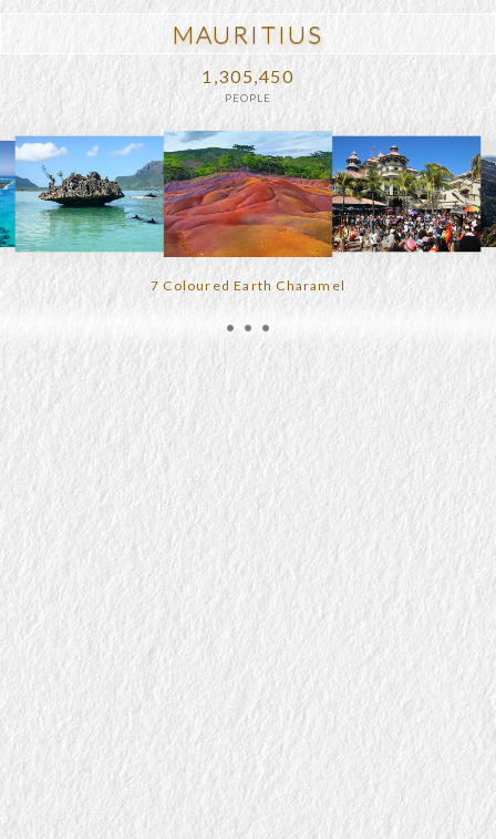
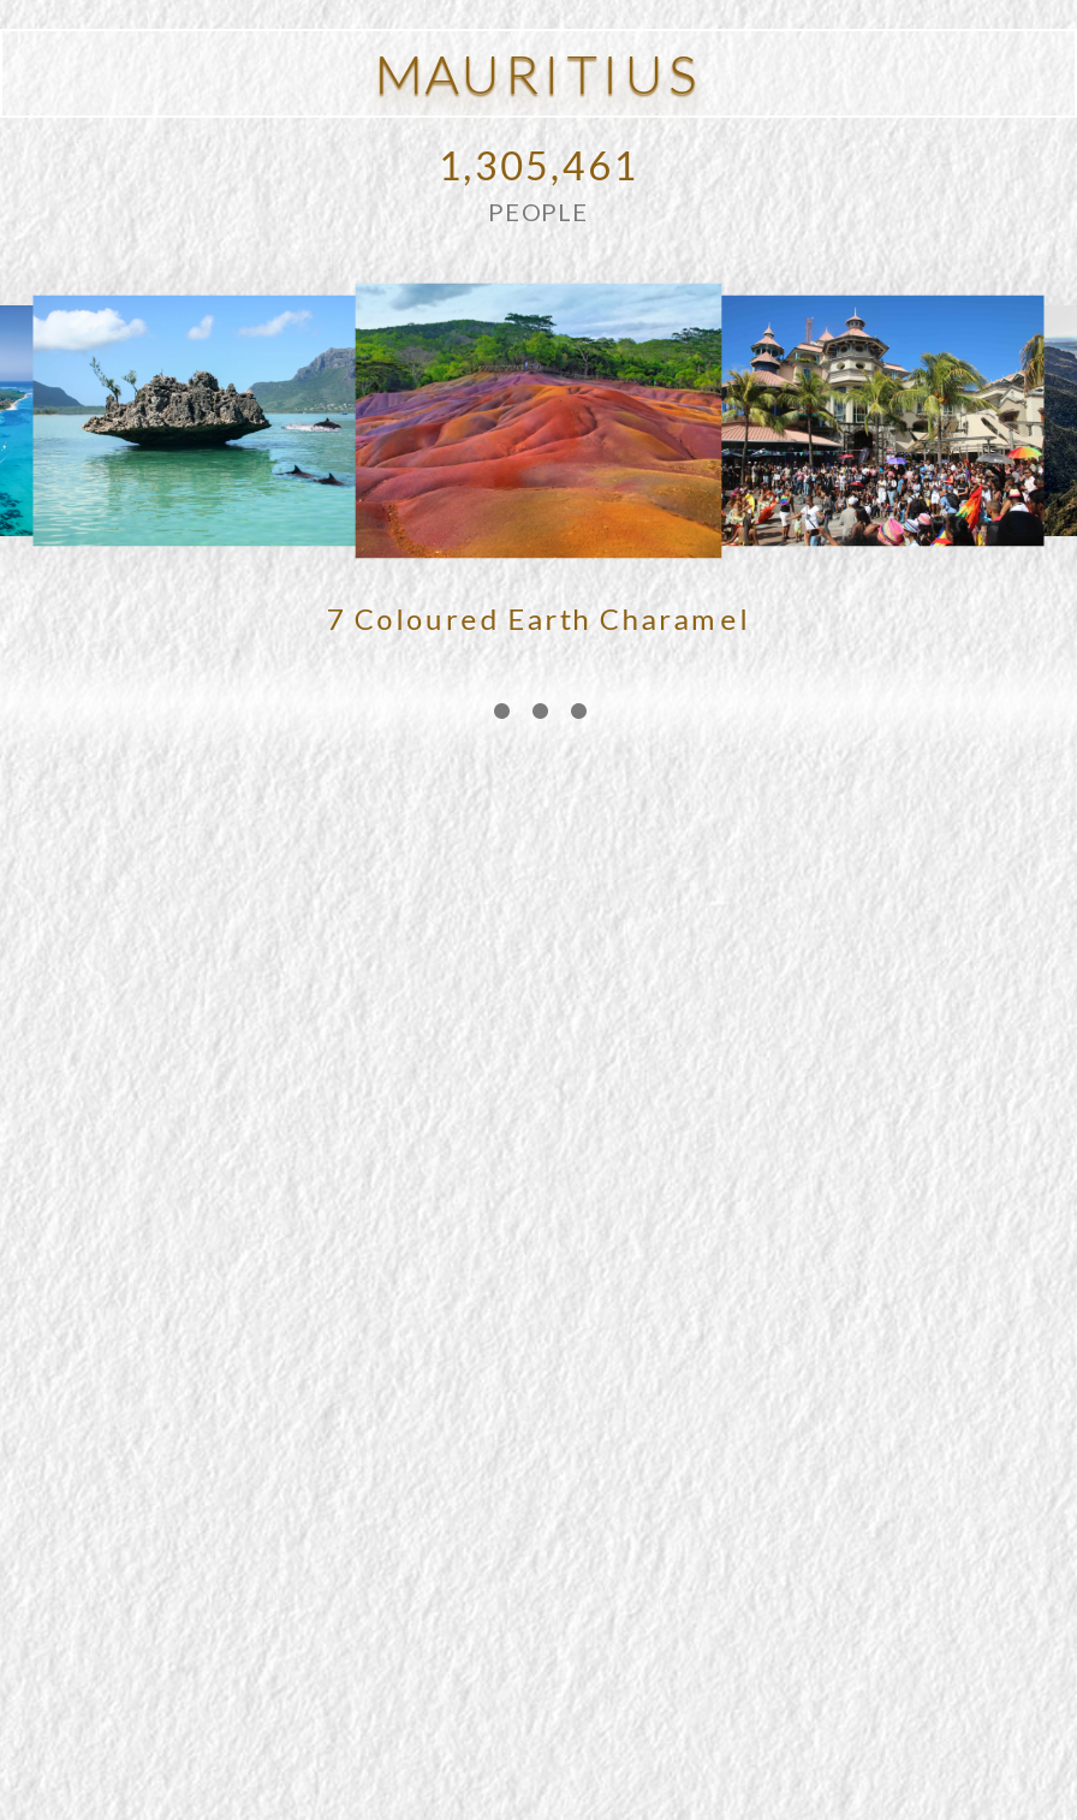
[202,65,294,86] 1,305,450 -> [438,142,639,188] 1,305,461

